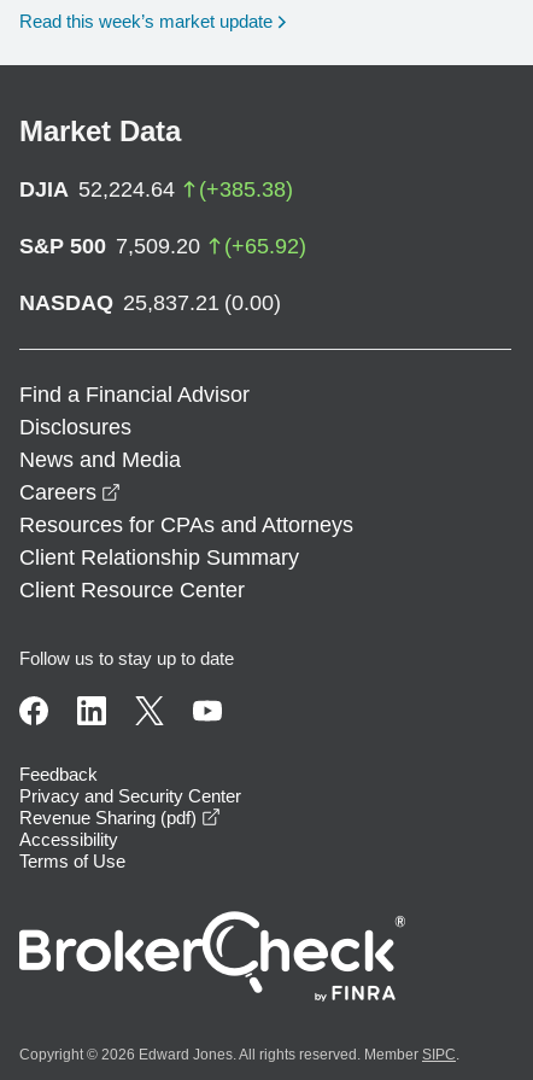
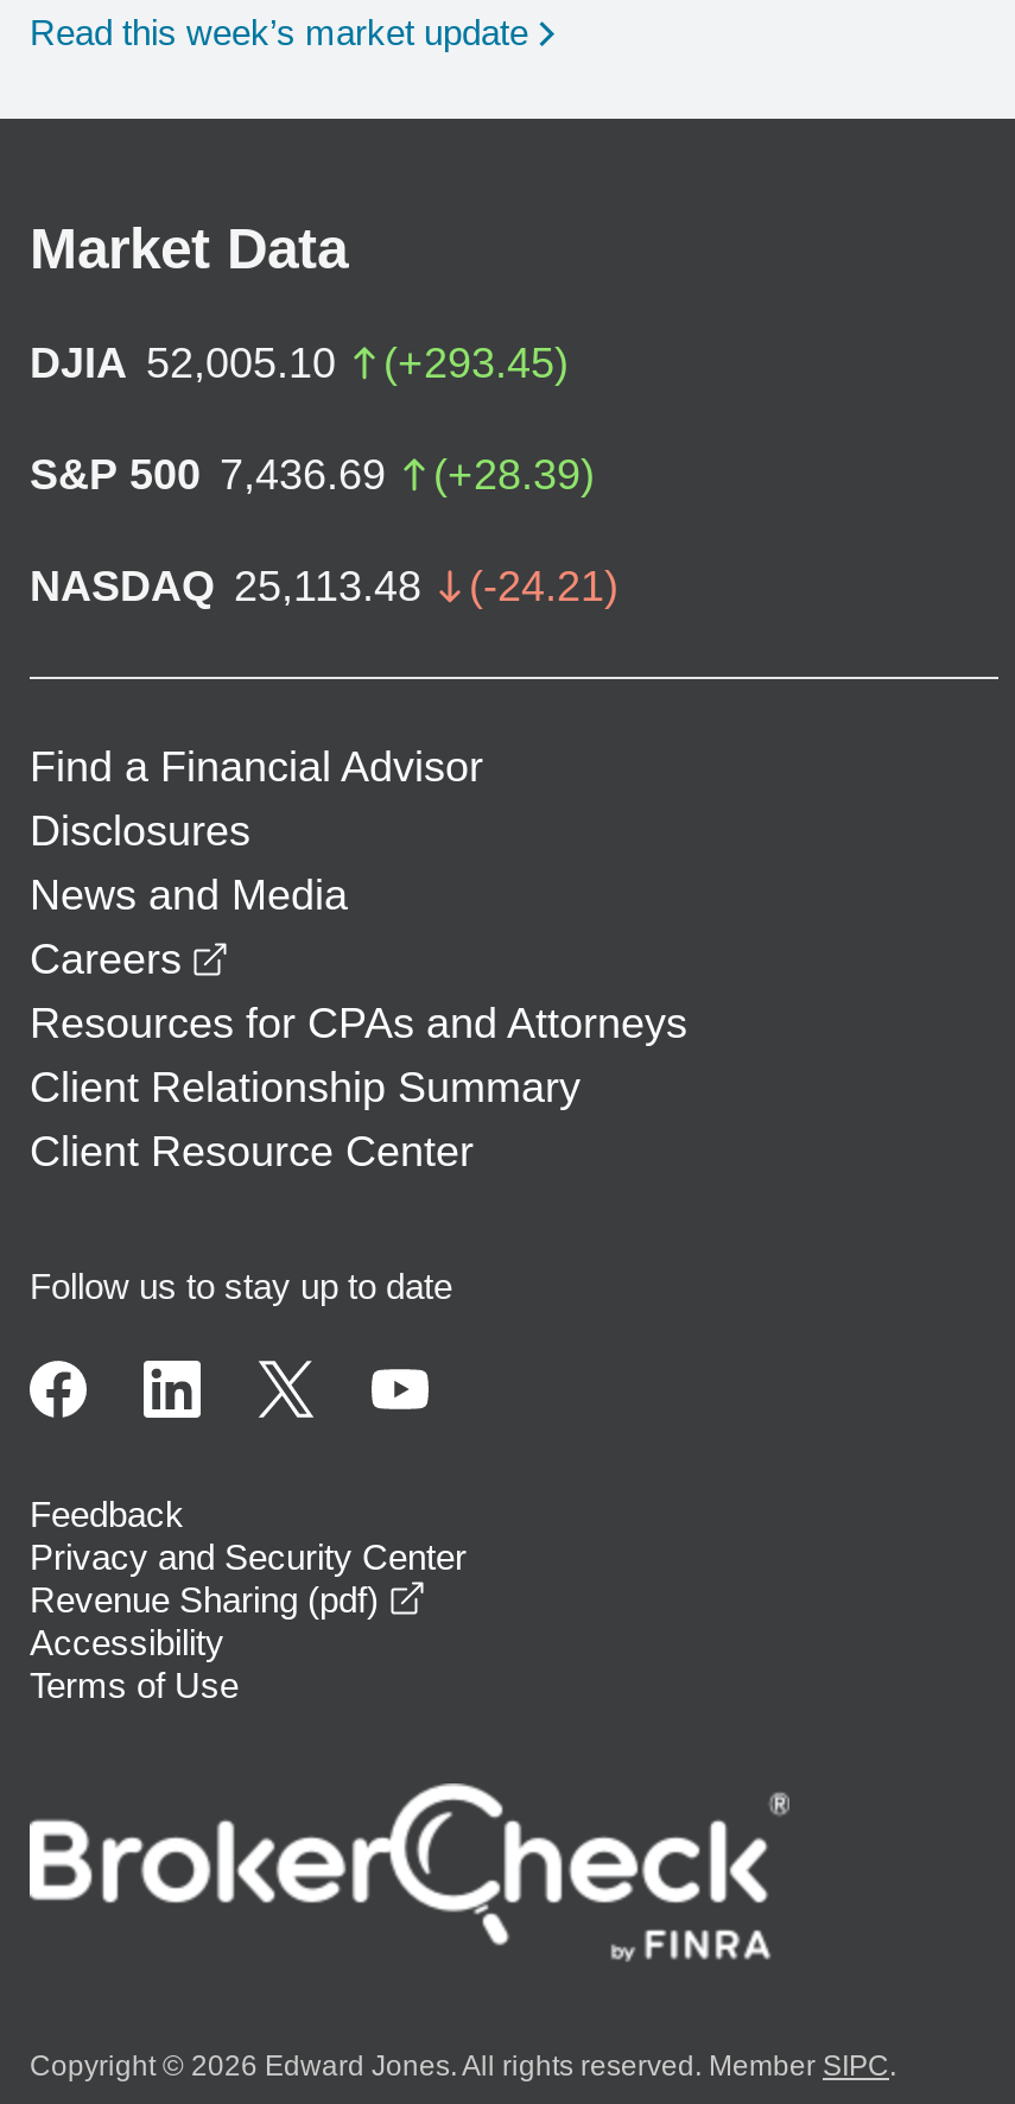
[19,177,293,201] DJIA 52,224.64 | (+385.38) -> [30,339,569,387] DJIA 52,005.10 | (+293.45)
[19,234,306,258] S&P 500 7,509.20 | (+65.92) -> [30,451,595,498] S&P 500 7,436.69 | (+28.39)
[19,291,281,315] NASDAQ 25,837.21 (0.00) -> [30,562,618,610] NASDAQ 25,113.48 | (-24.21)

